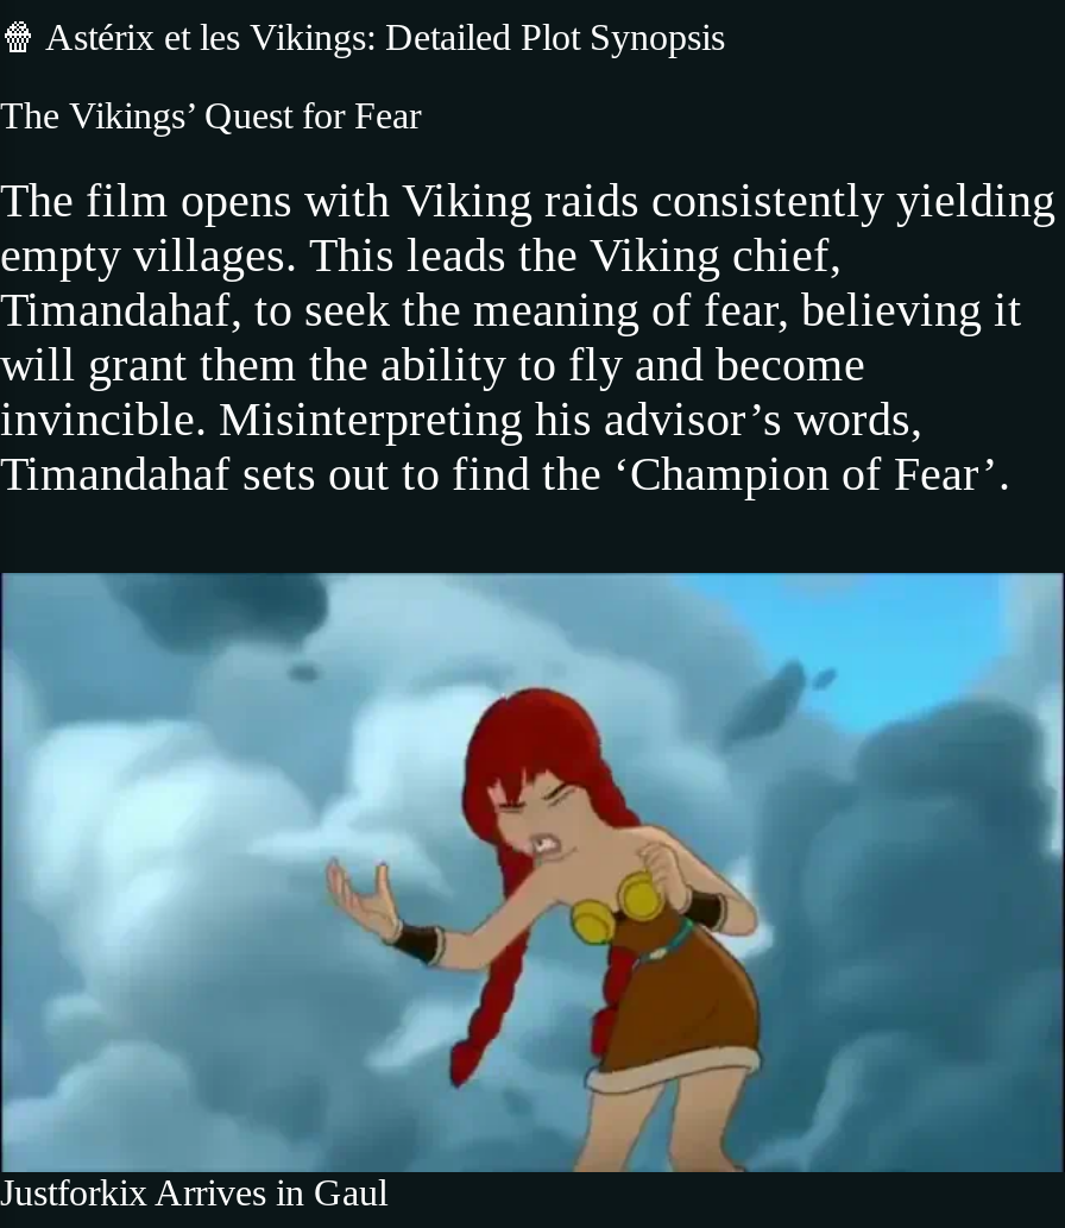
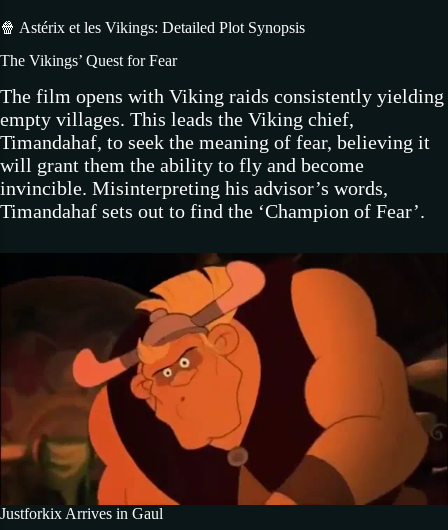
[7,571,1058,1175] [image] -> [3,253,445,506] [image]

